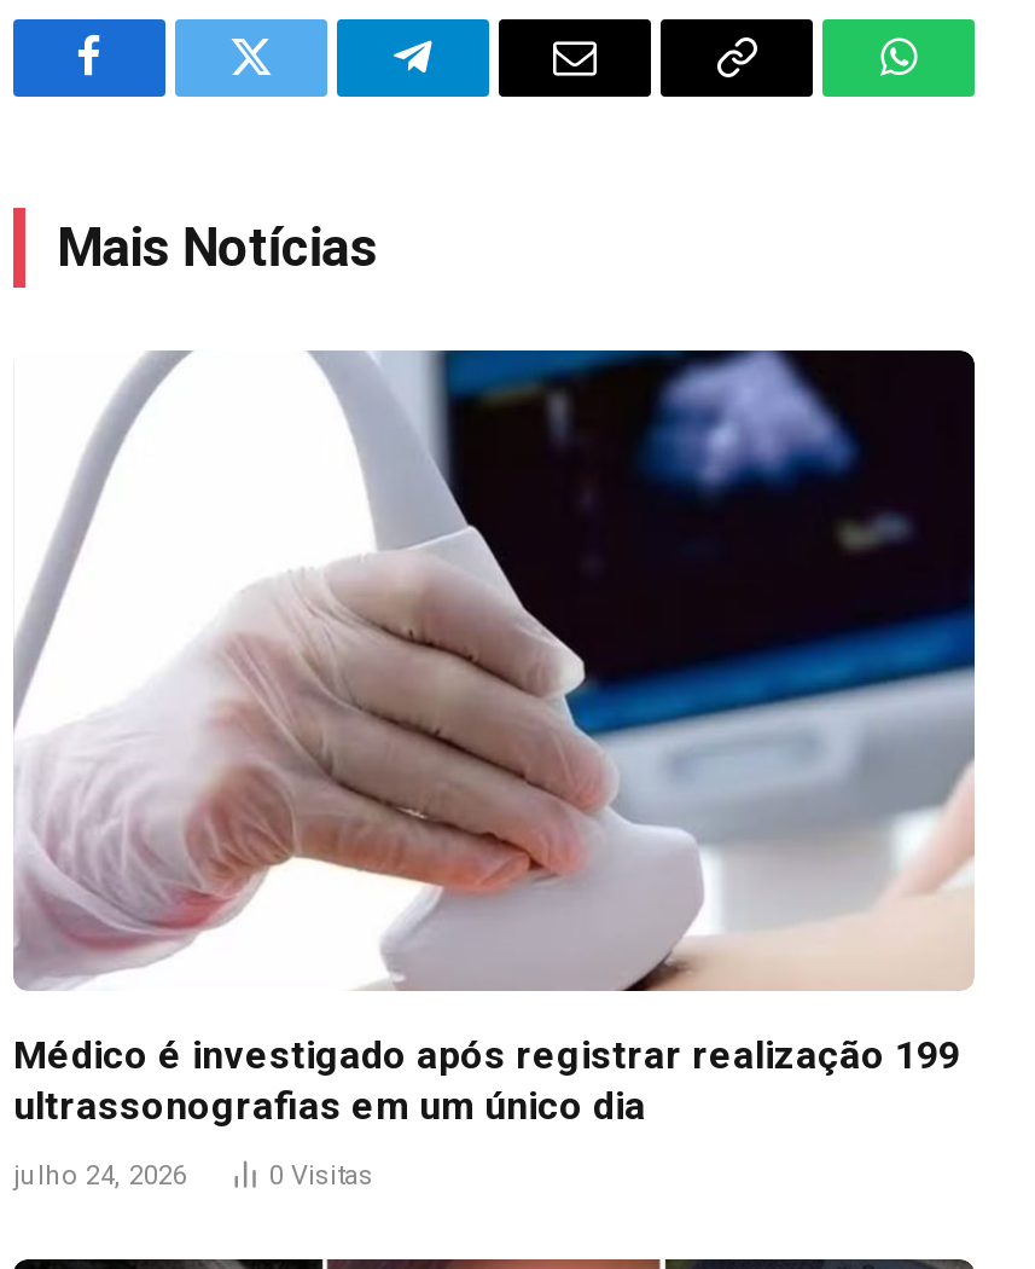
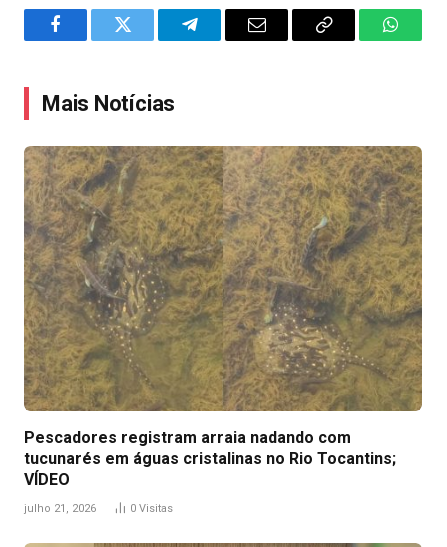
[13,348,977,1129] [image] | Médico é investigado após registrar realização 199 | ultrassonografias em um único dia -> [23,145,423,489] [image] | Pescadores registram arraia nadando com | tucunarés em águas cristalinas no Rio Tocantins; | VÍDEO
[13,1161,187,1192] julho 24, 2026 -> [24,502,96,515] julho 21, 2026

